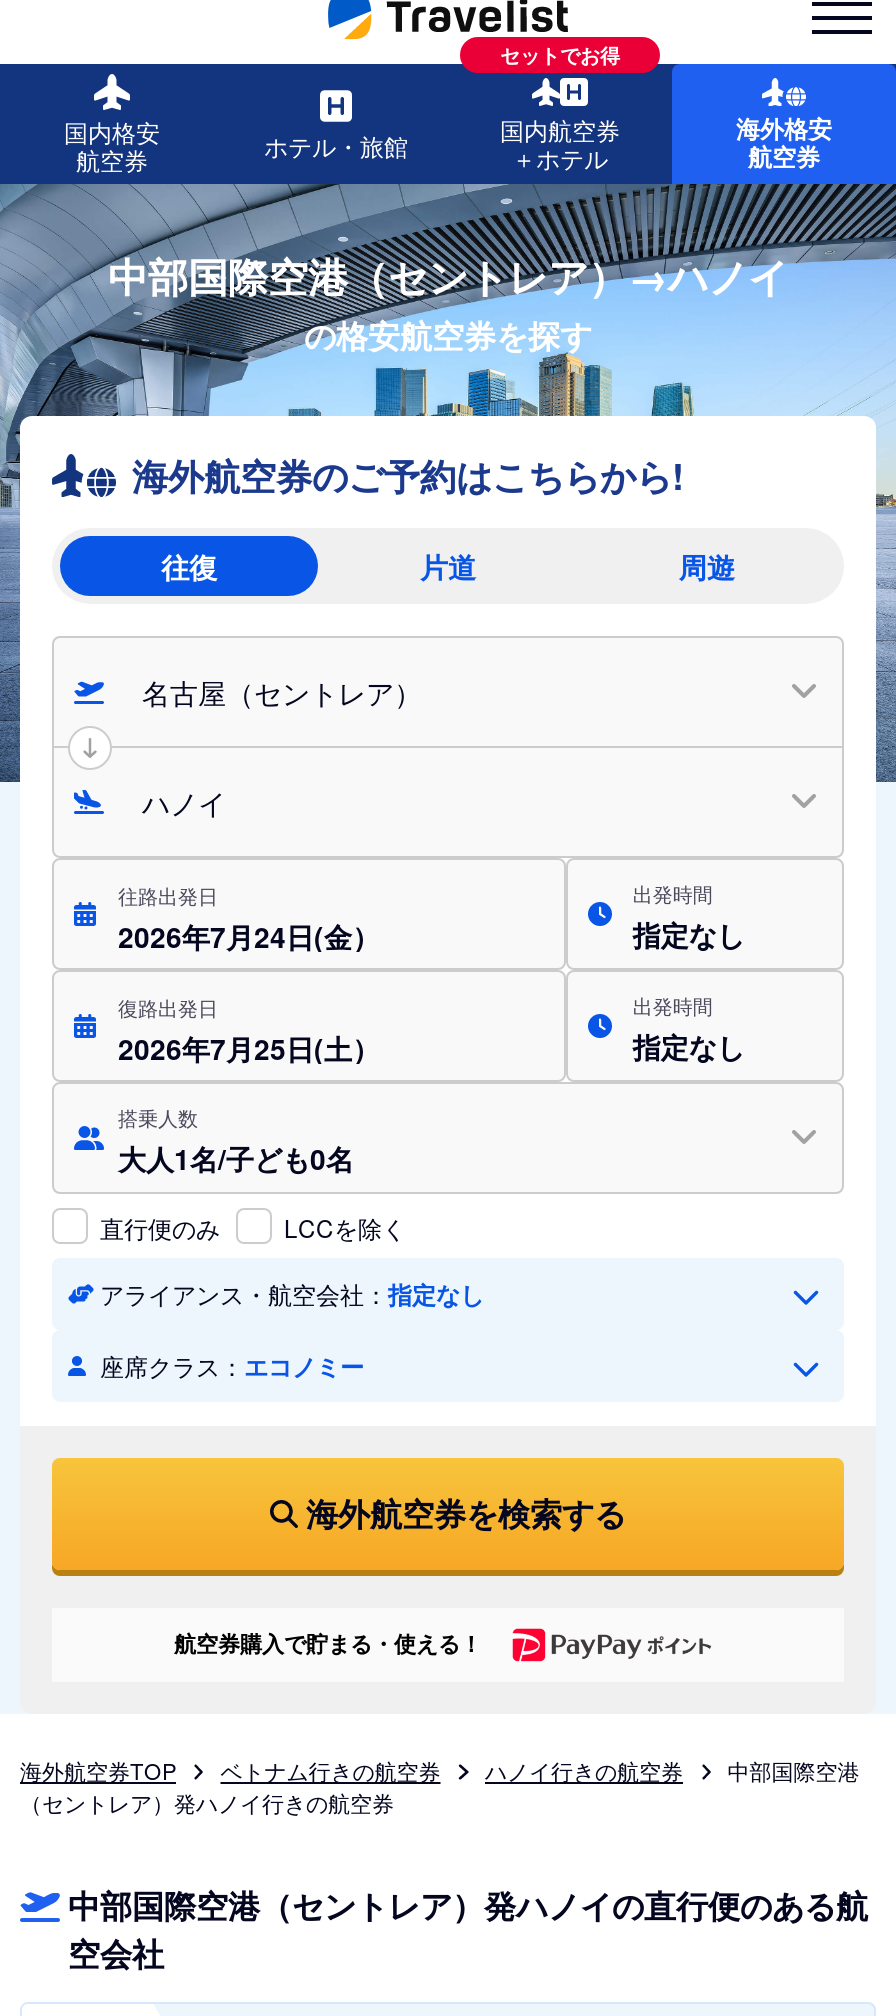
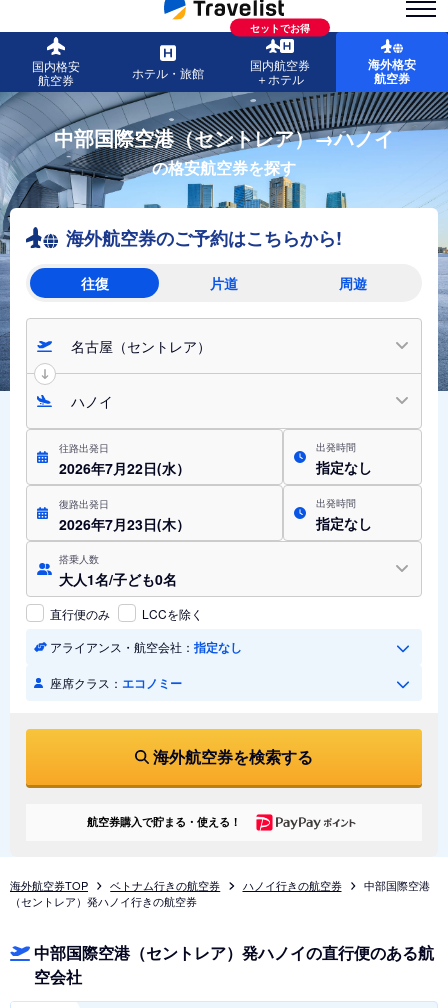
[118,916,380,956] 2026年7月24日(金） -> [59,458,190,478] 2026年7月22日(水）
[118,1028,380,1068] 2026年7月25日(土） -> [59,514,190,534] 2026年7月23日(木）

